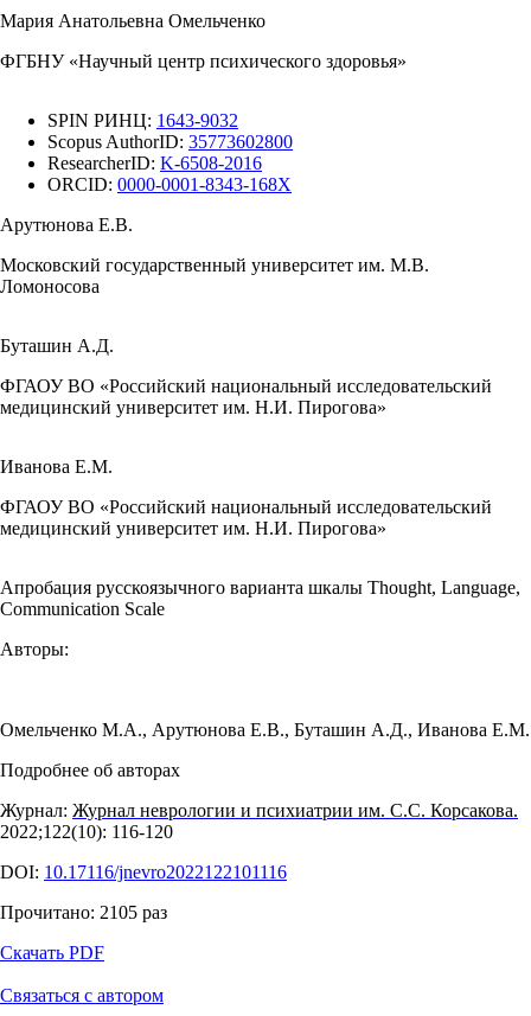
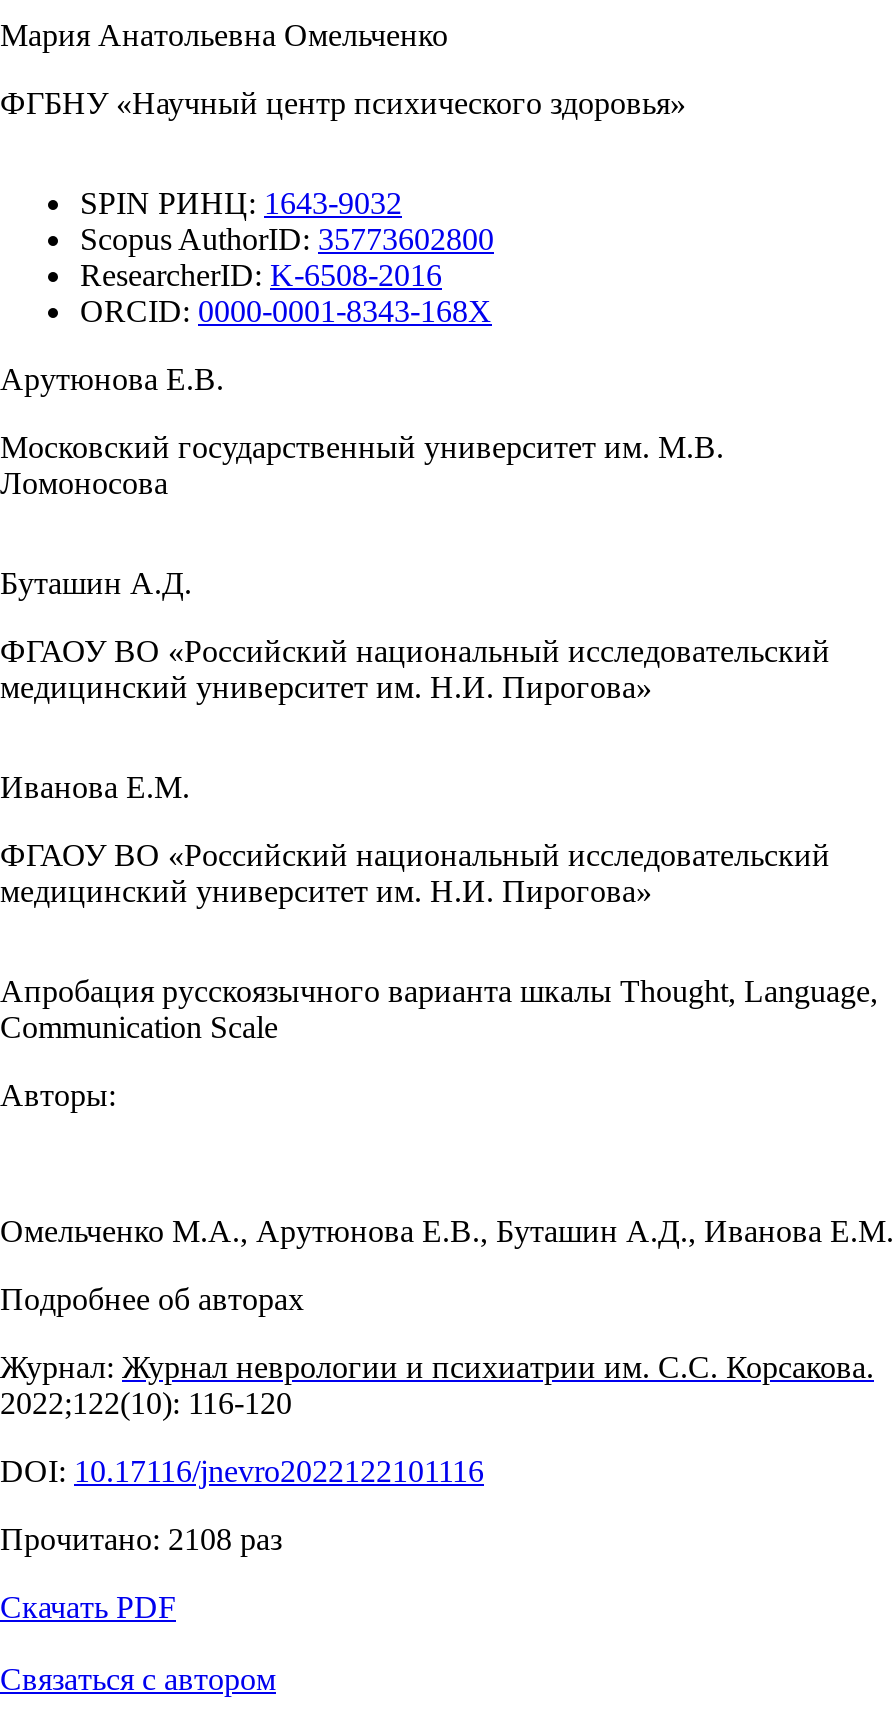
[0,902,167,922] Прочитано: 2105 раз -> [0,1522,282,1556] Прочитано: 2108 раз

